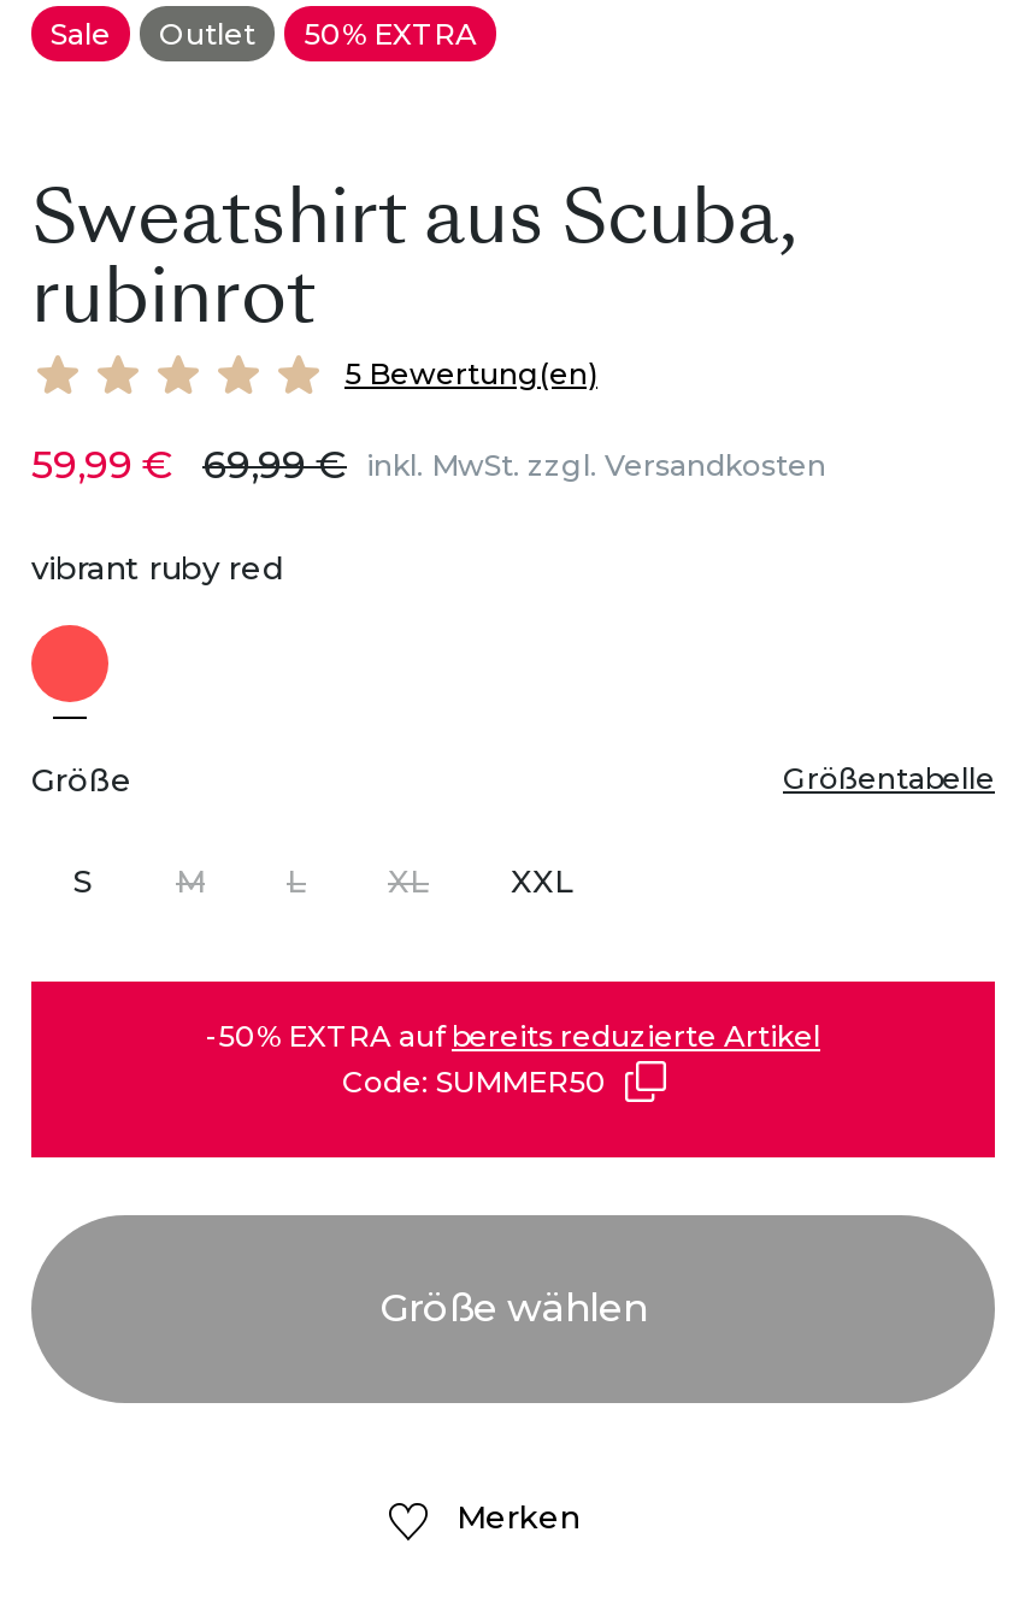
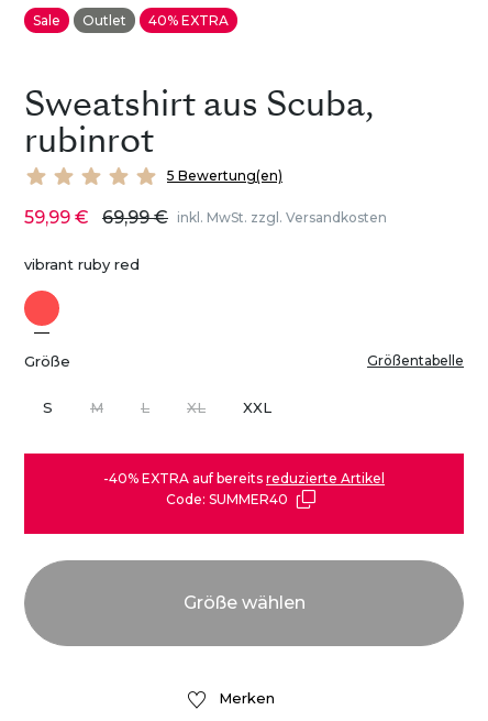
[51,15,477,51] Sale Outlet 50% EXTRA -> [33,12,229,28] Sale Outlet 40% EXTRA
[206,1017,820,1053] -50% EXTRA auf bereits reduzierte Artikel -> [103,470,385,486] -40% EXTRA auf bereits reduzierte Artikel
[342,1063,607,1099] Code: SUMMER50 -> [165,491,287,507] Code: SUMMER40

